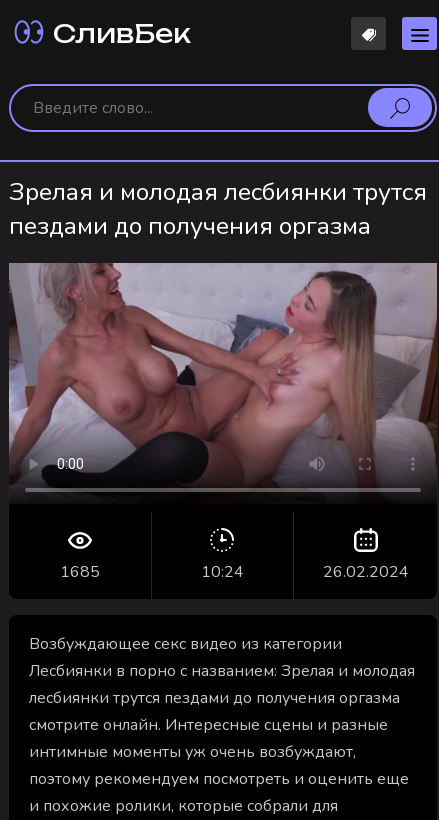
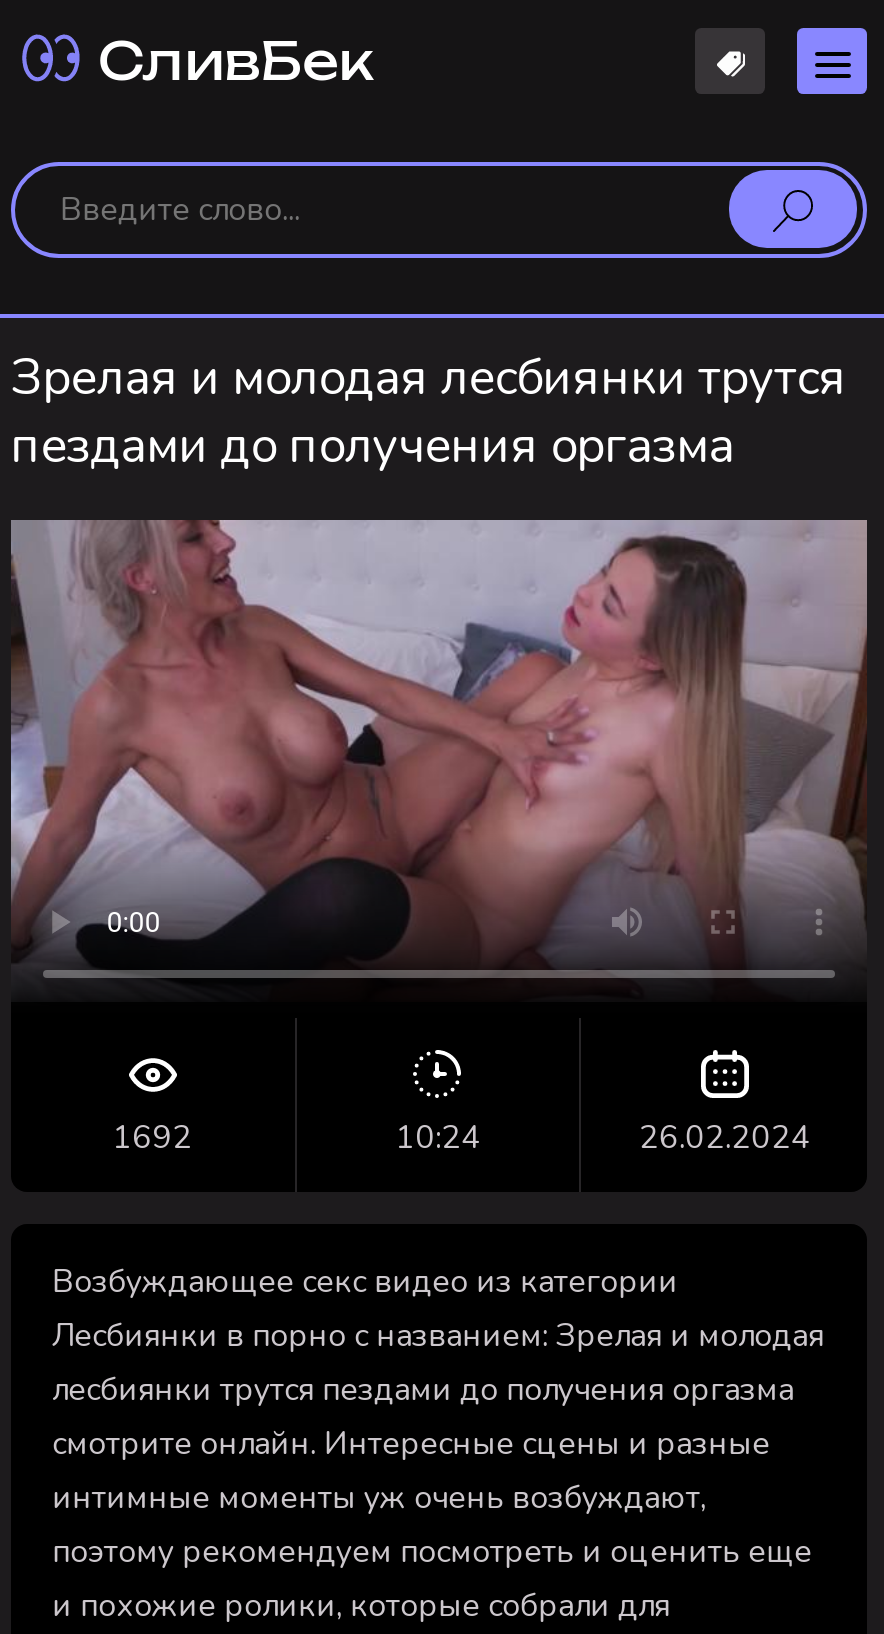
[59,561,99,583] 1685 -> [112,1116,192,1160] 1692

